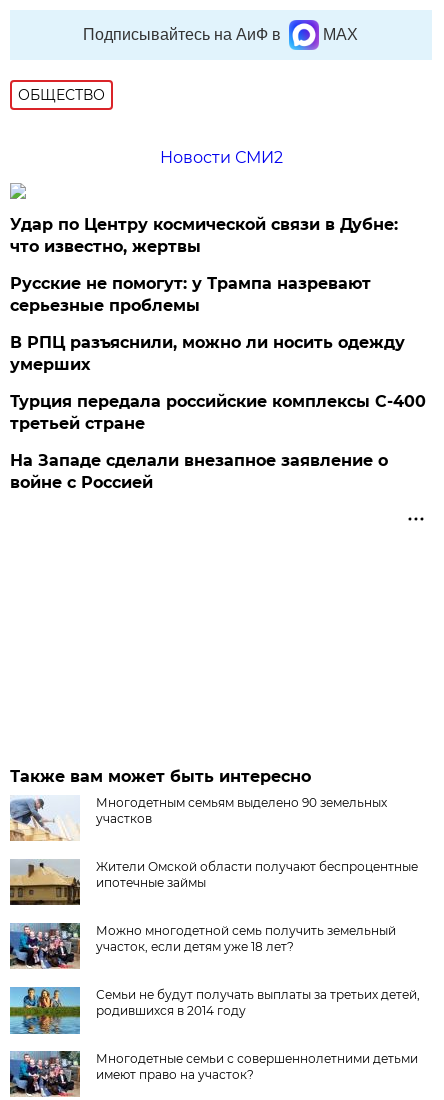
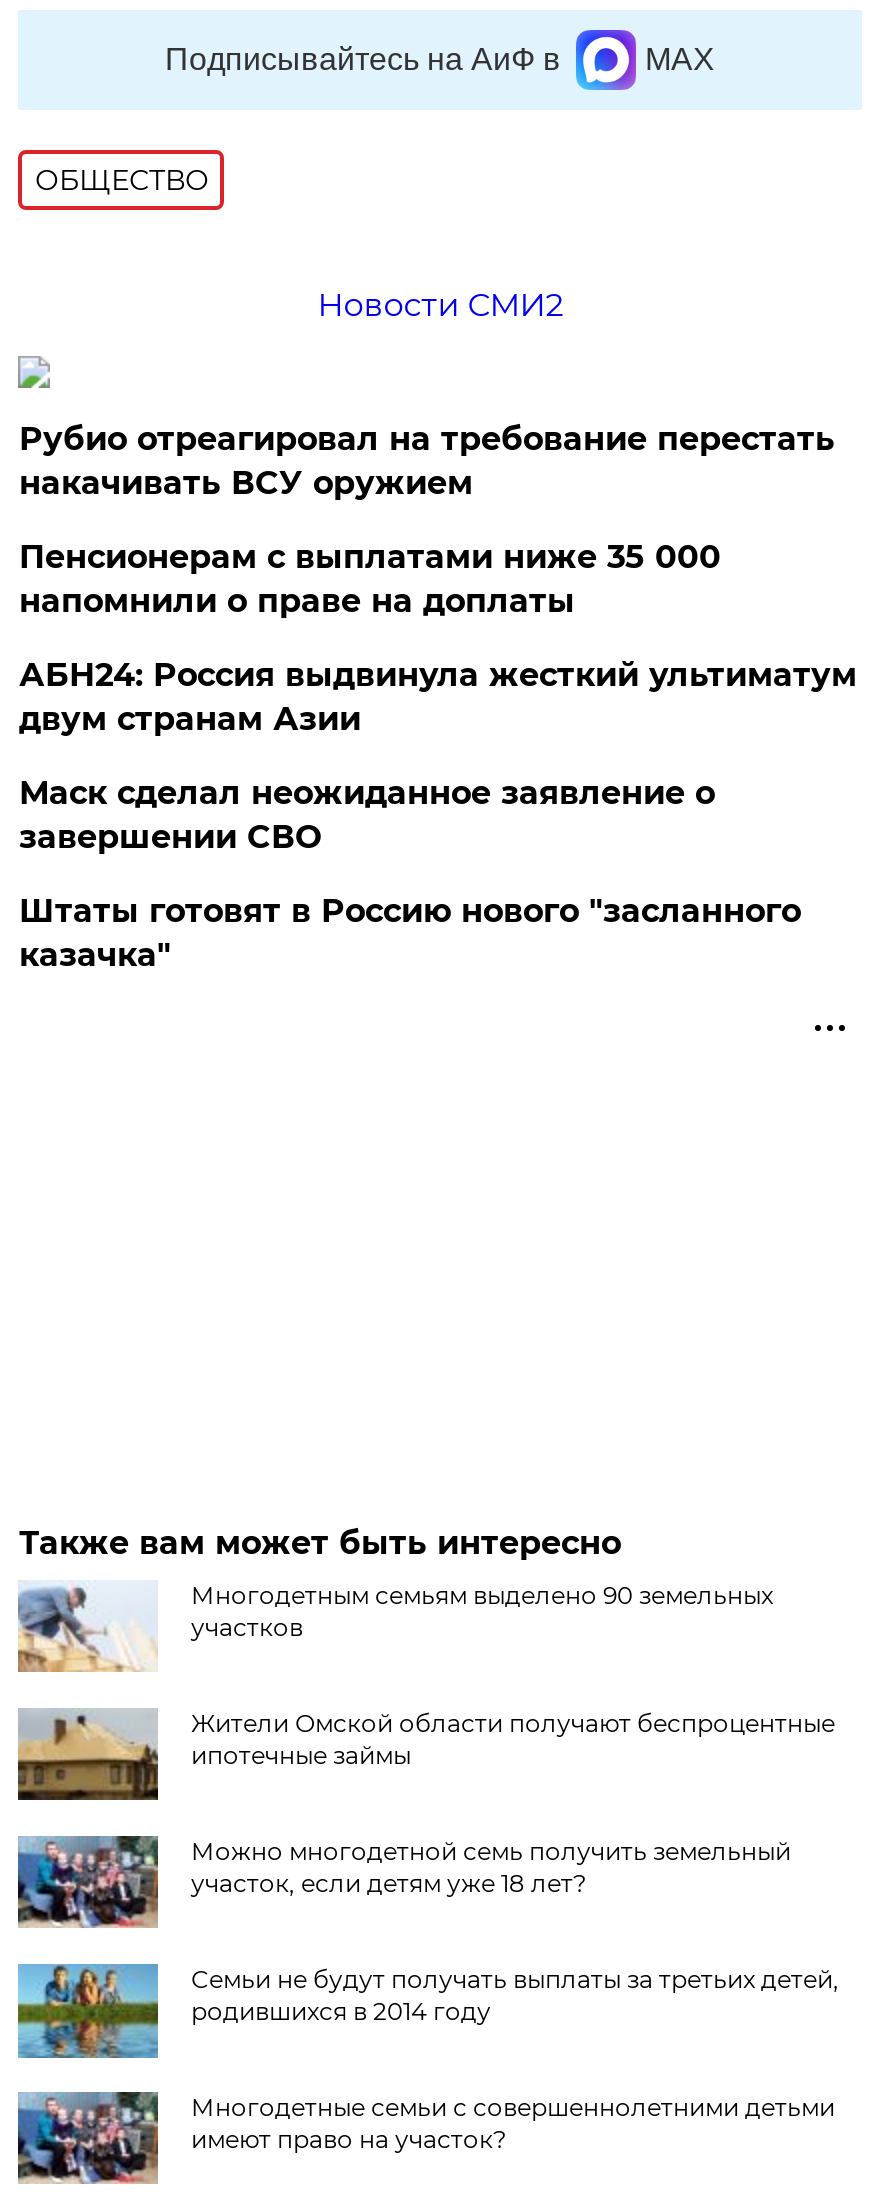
[10,215,398,256] Удар по Центру космической связи в Дубне: | что известно, жертвы -> [19,420,835,502] Рубио отреагировал на требование перестать | накачивать ВСУ оружием
[10,274,371,315] Русские не помогут: у Трампа назревают | серьезные проблемы -> [19,538,721,620] Пенсионерам с выплатами ниже 35 000 | напомнили о праве на доплаты
[10,333,405,374] В РПЦ разъяснили, можно ли носить одежду | умерших -> [19,656,857,738] АБН24: Россия выдвинула жесткий ультиматум | двум странам Азии
[10,392,426,433] Турция передала российские комплексы С-400 | третьей стране -> [19,774,715,856] Маск сделал неожиданное заявление о | завершении СВО
[10,451,388,492] На Западе сделали внезапное заявление о | войне с Россией -> [19,892,801,974] Штаты готовят в Россию нового "засланного | казачка"

